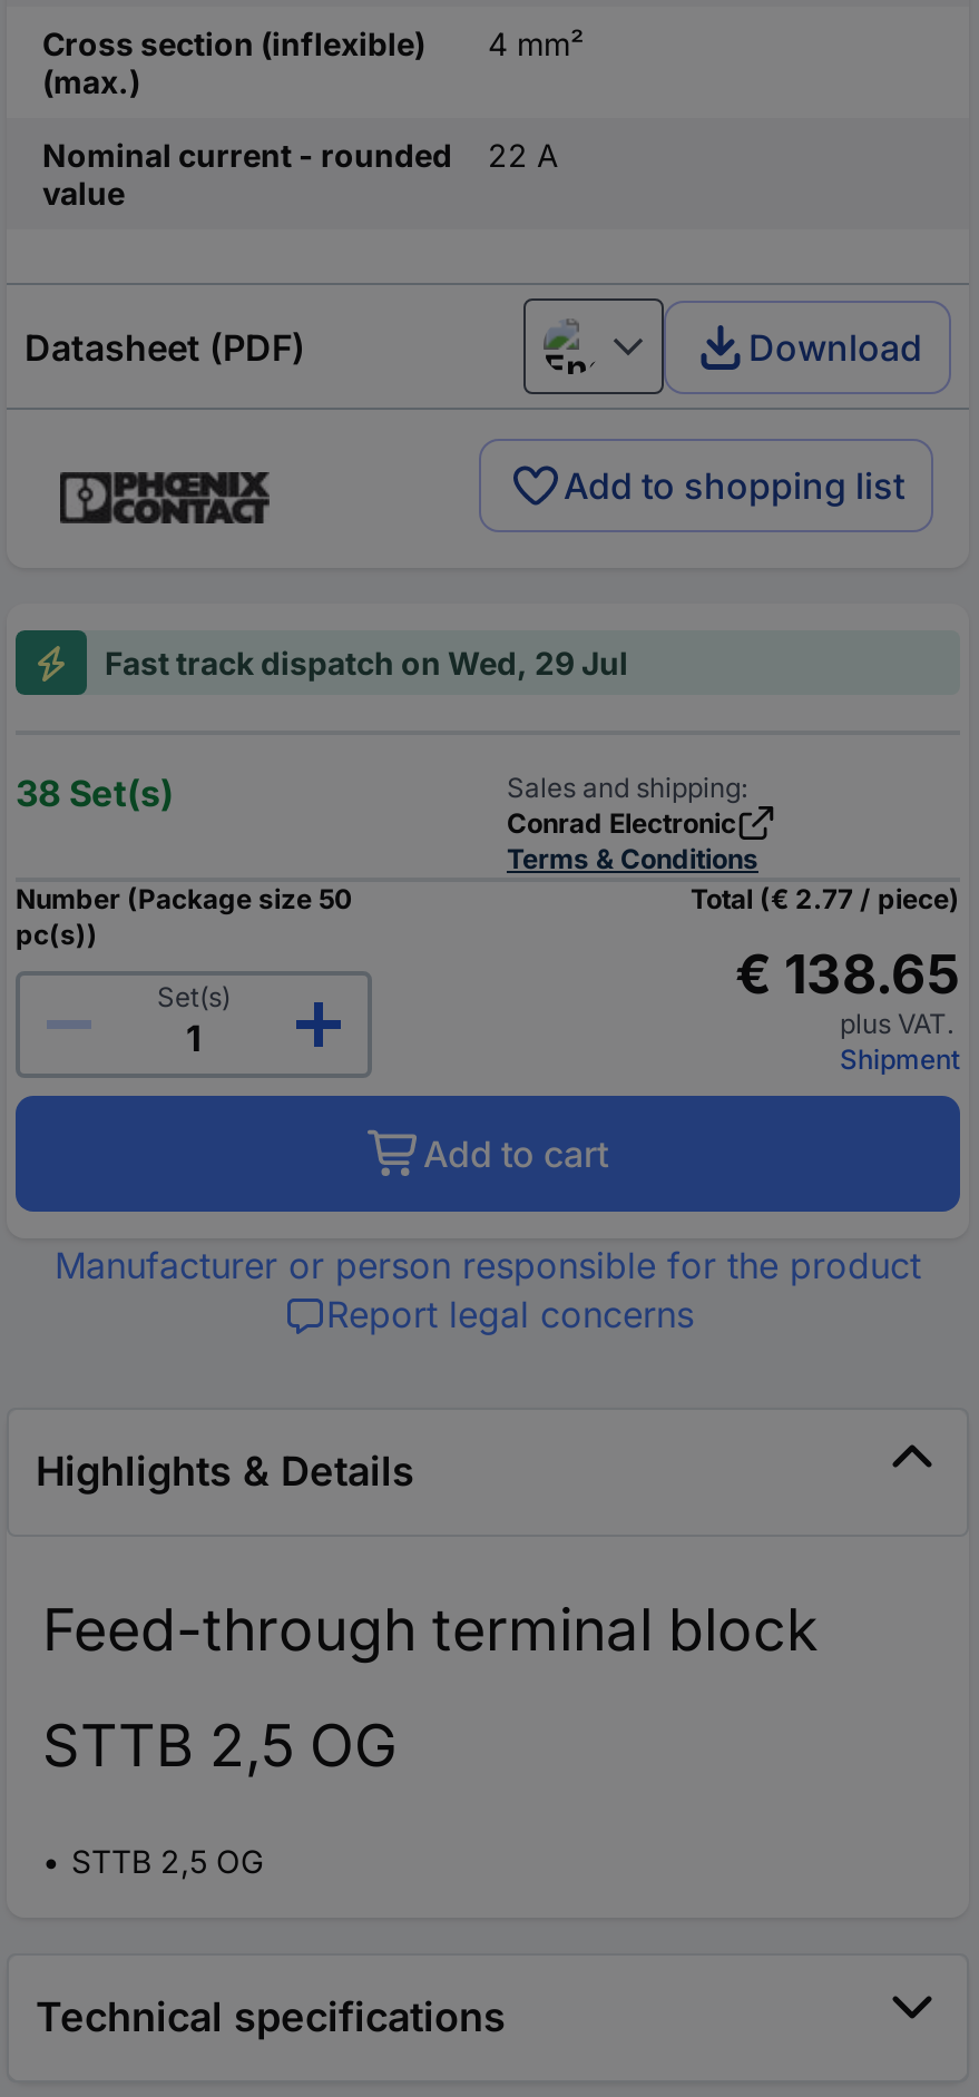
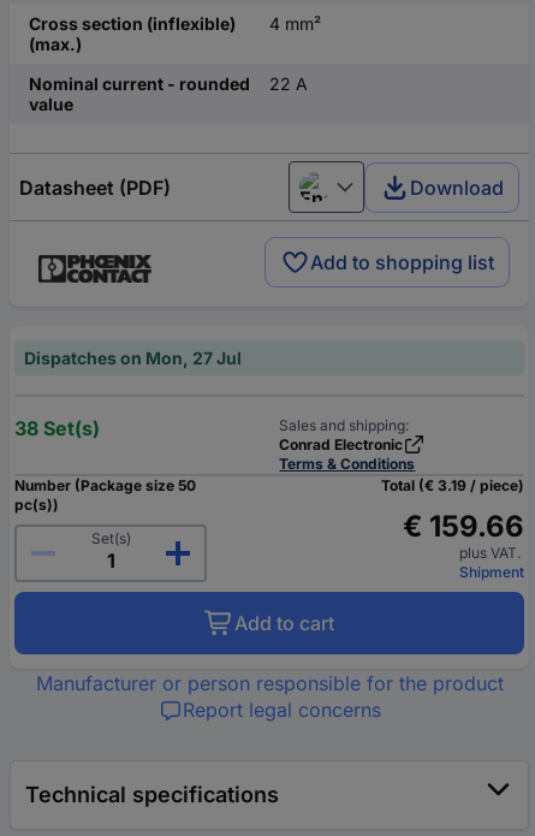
[105,644,628,682] Fast track dispatch on Wed, 29 Jul -> [24,348,242,368] Dispatches on Mon, 27 Jul
[691,882,960,915] Total (€ 2.77 / piece) -> [381,476,524,494] Total (€ 3.19 / piece)
[735,942,960,1007] € 138.65 -> [403,509,524,544] € 159.66
[36,1448,818,1880] Highlights & Details | Feed-through terminal block | STTB 2,5 OG | STTB 2,5 OG -> none

